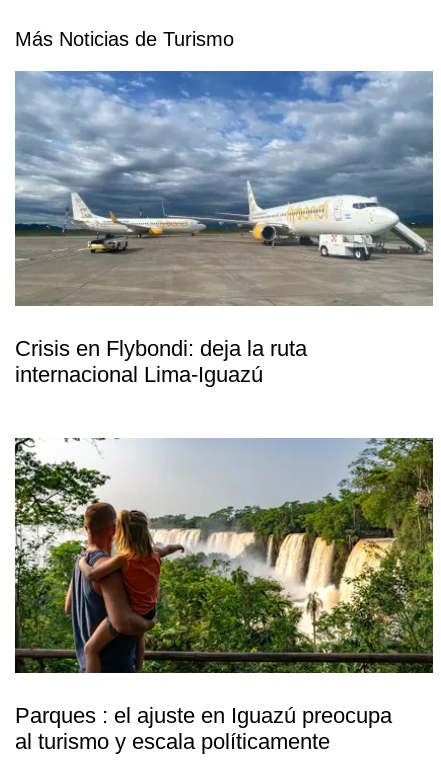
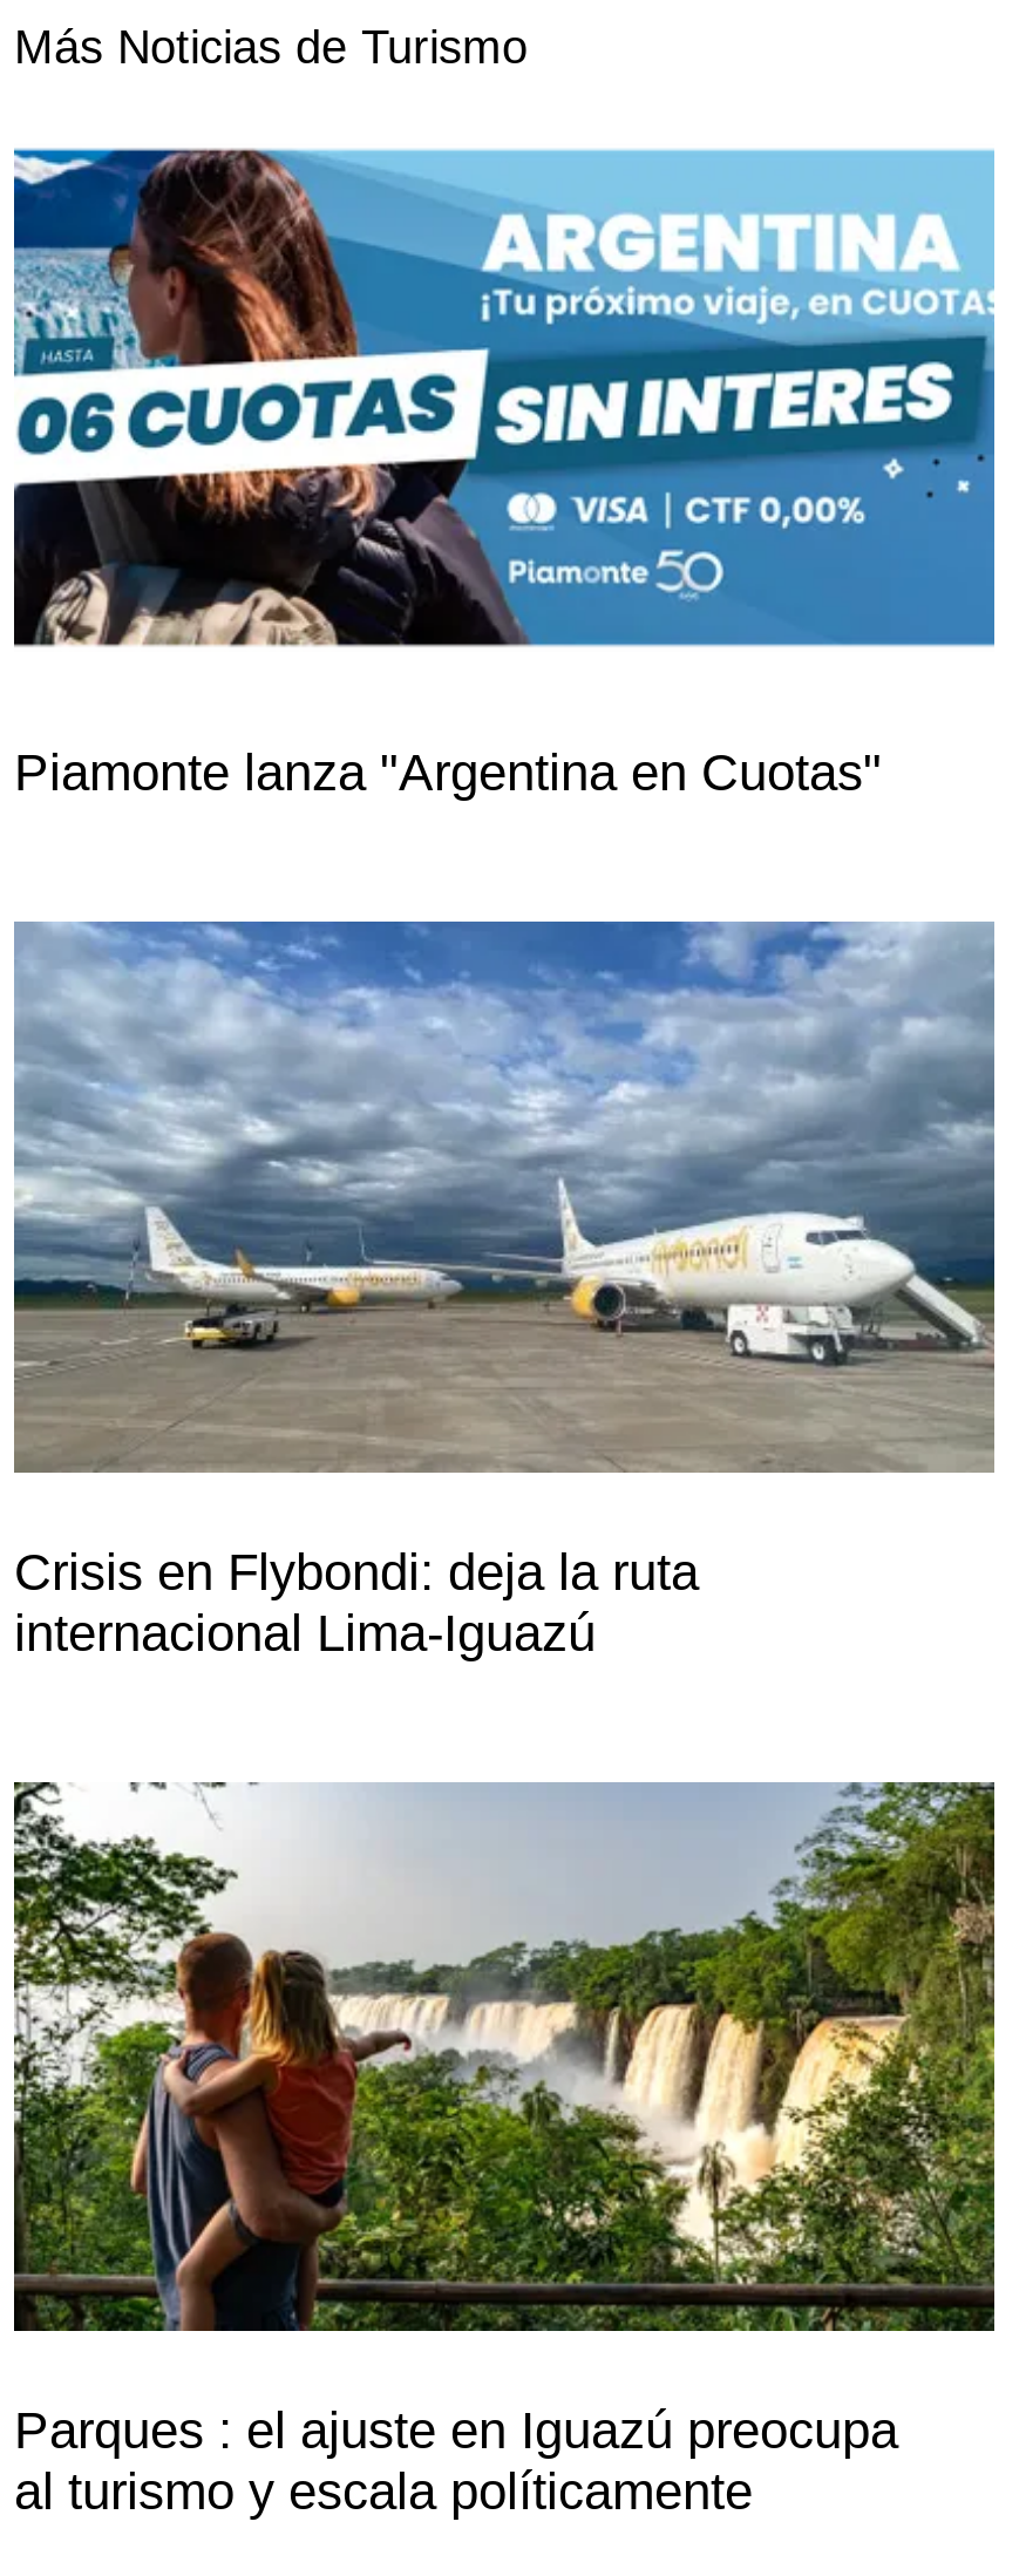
none -> [12,148,997,801] [image] | Piamonte lanza "Argentina en Cuotas"

